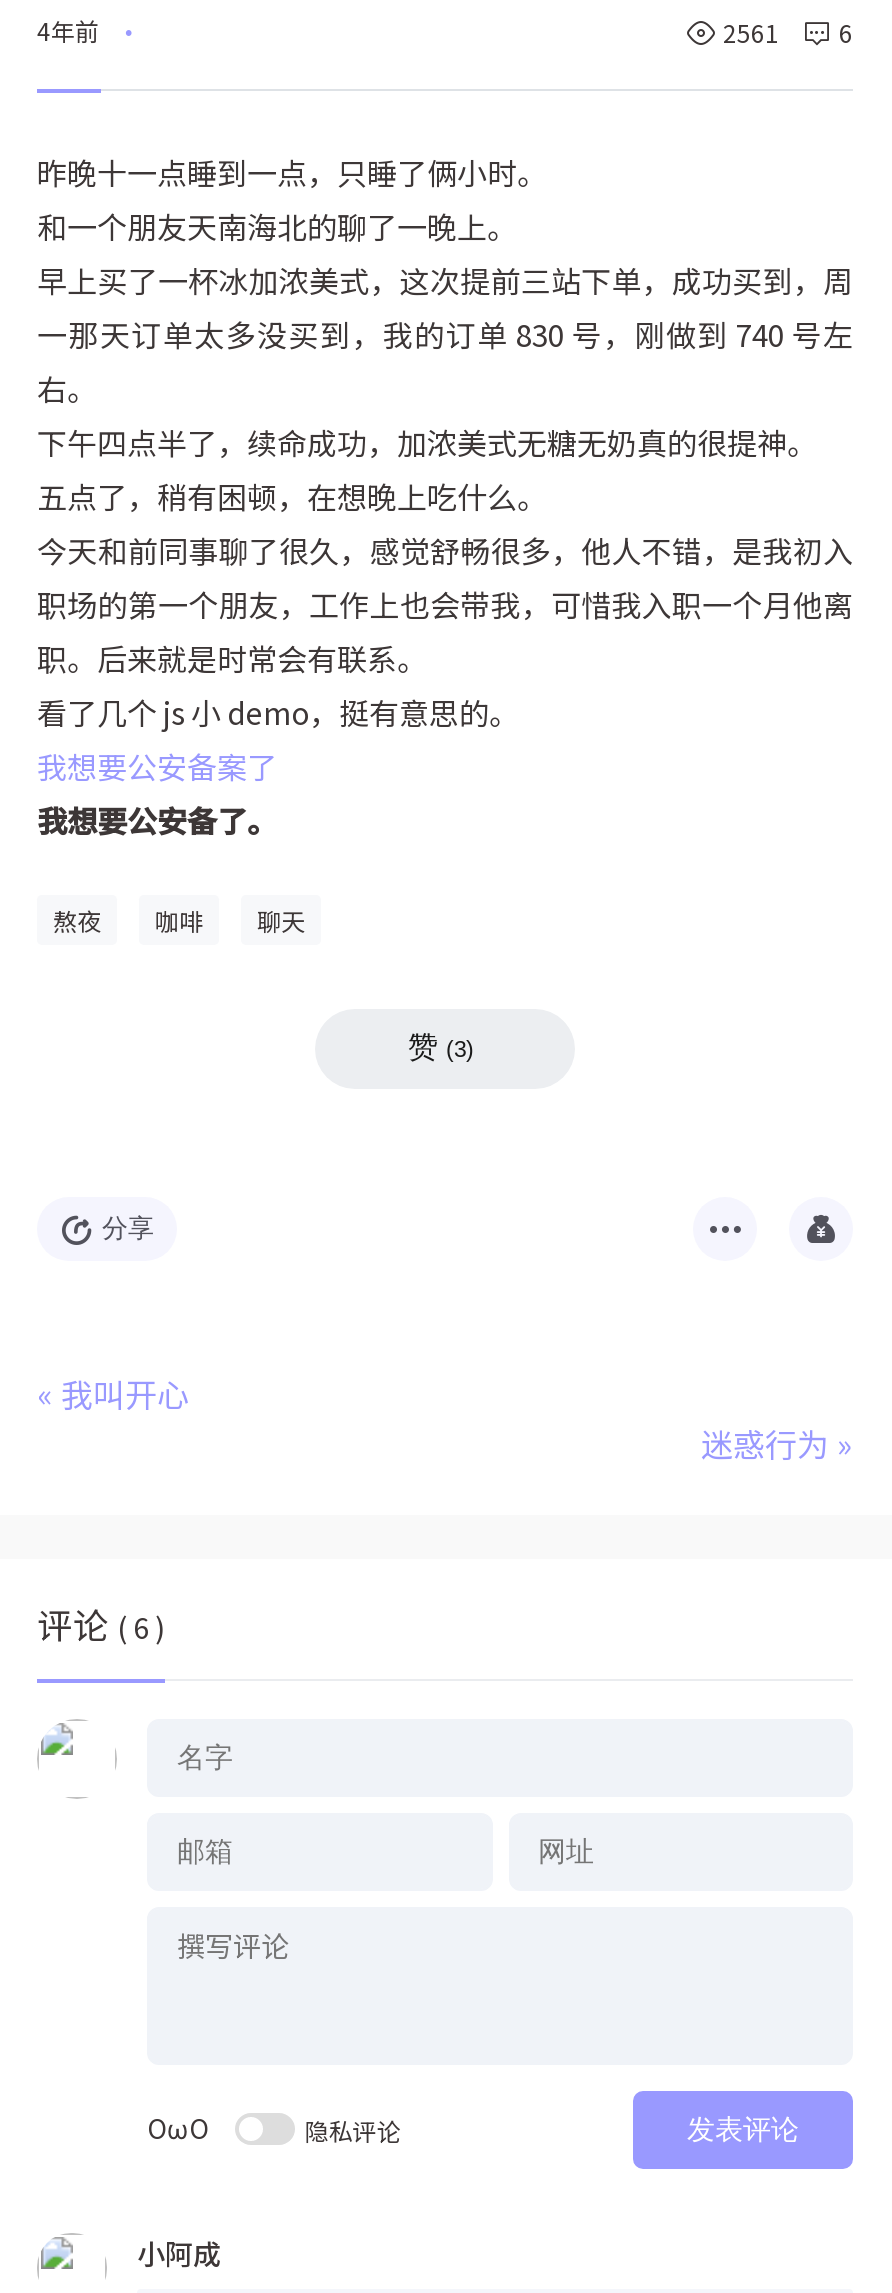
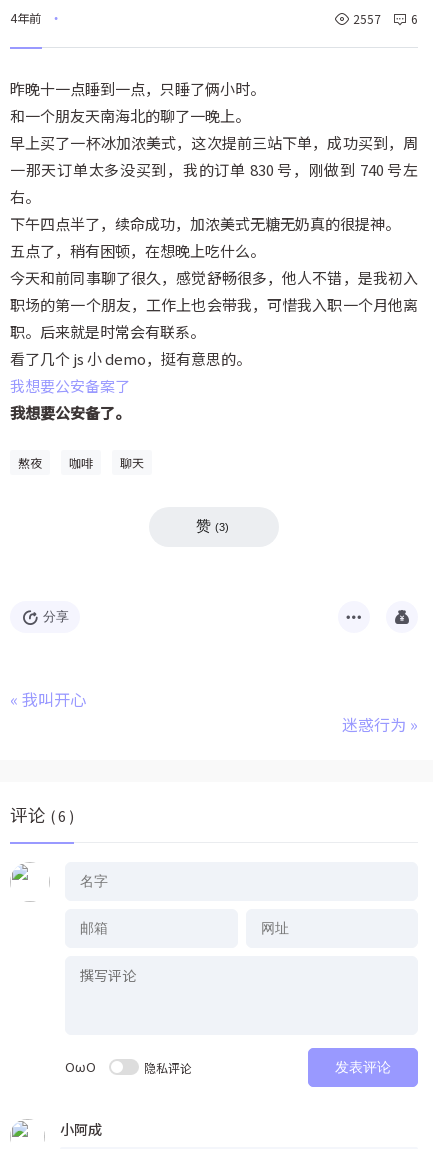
[723,15,853,49] 2561 6 -> [353,10,418,27] 2557 6

